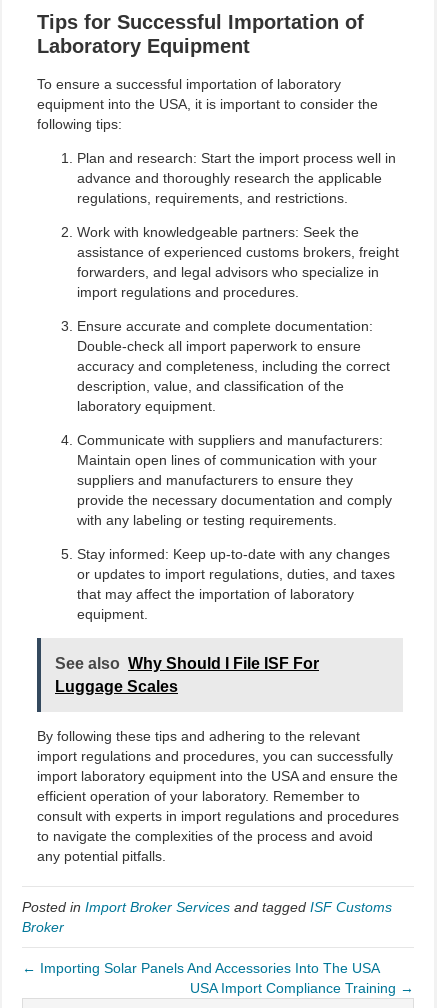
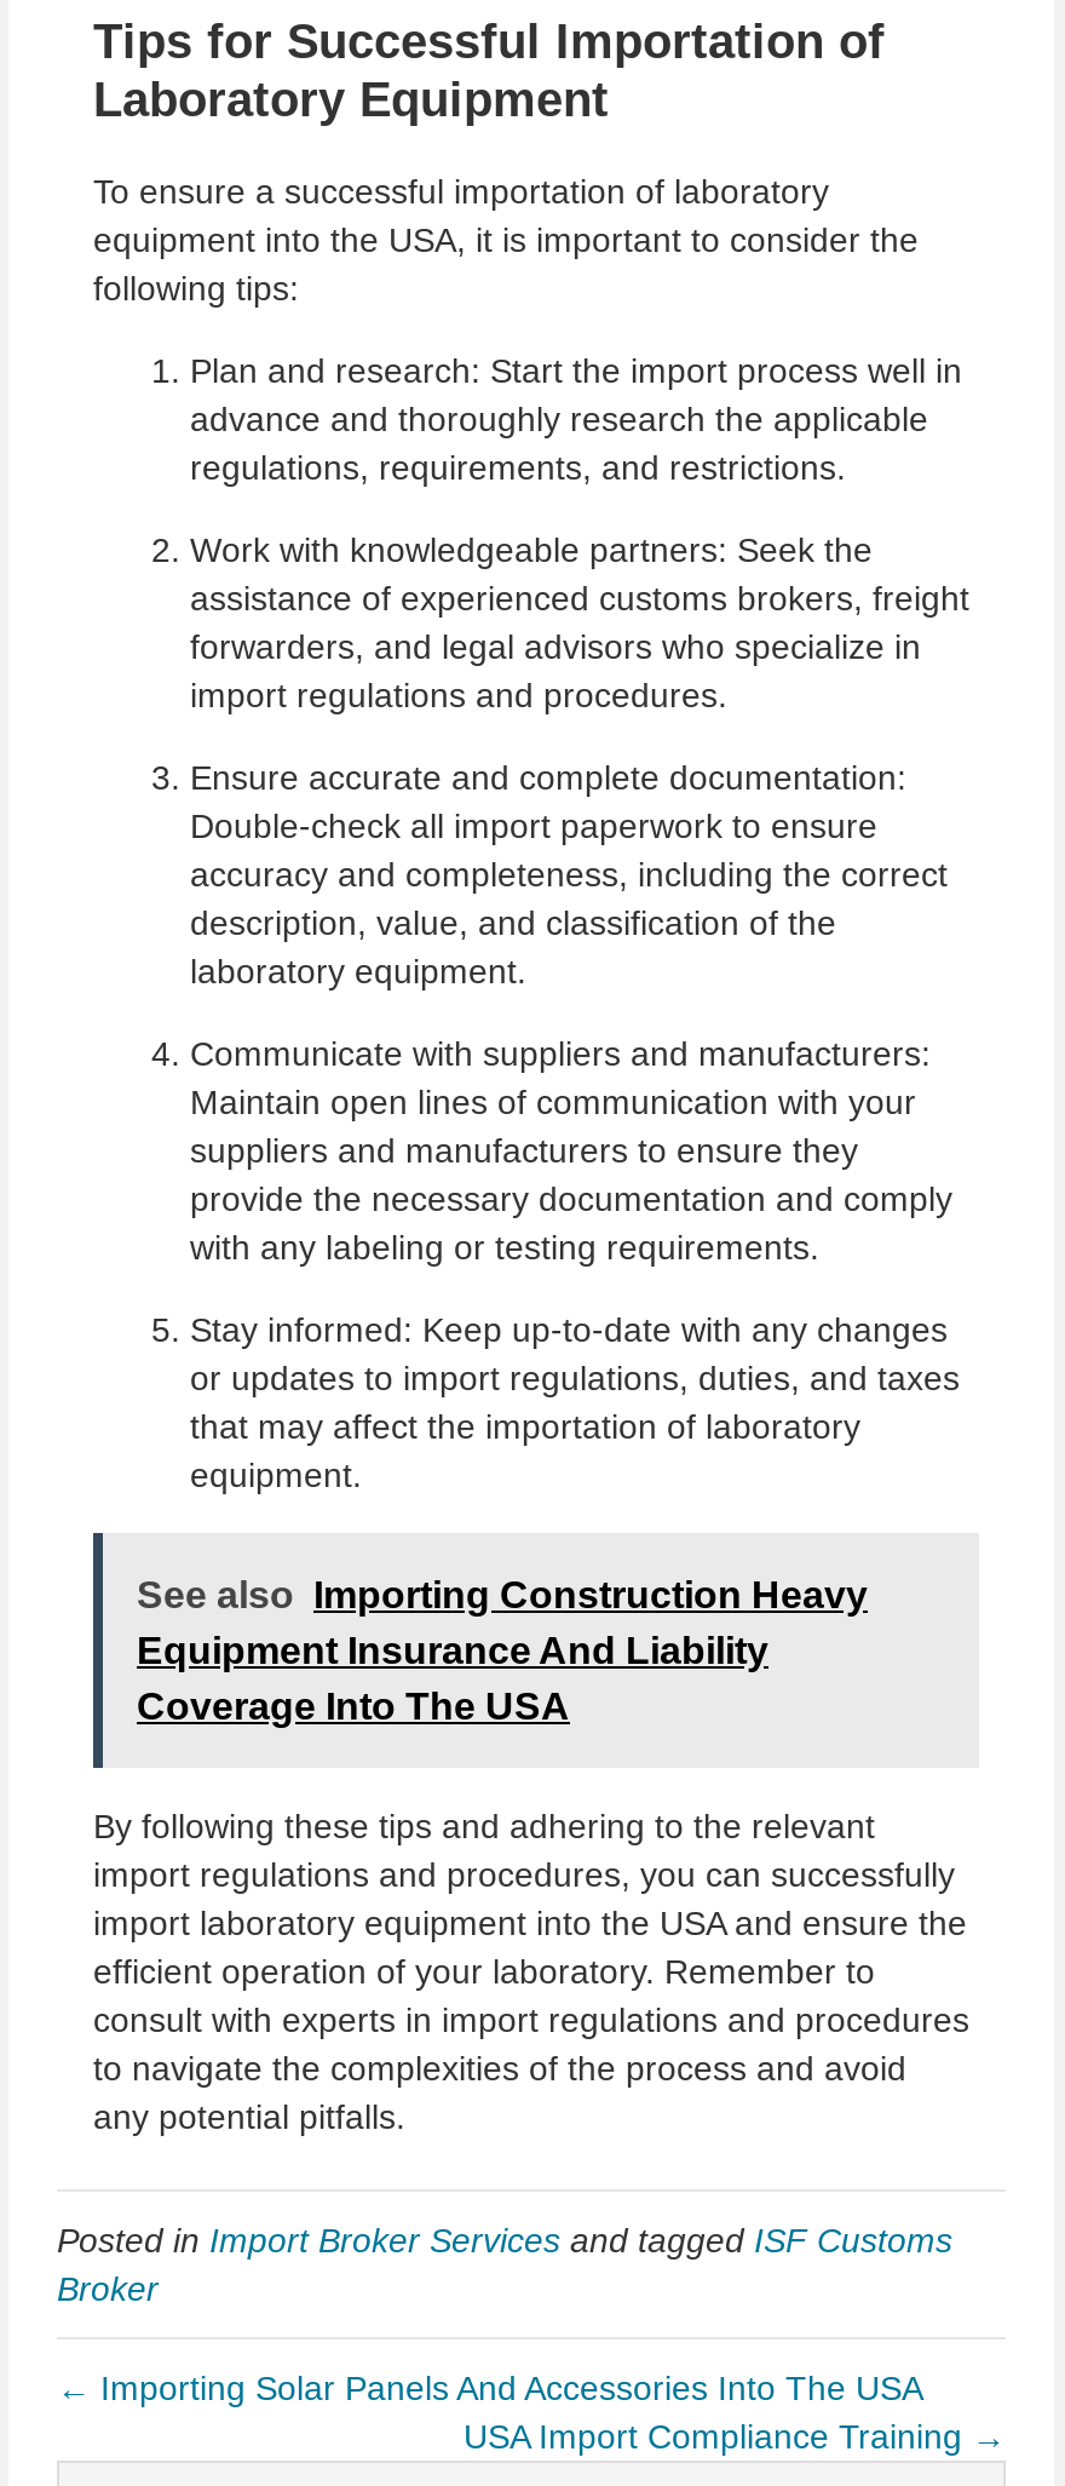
[55,655,319,695] See also Why Should I File ISF For | Luggage Scales -> [137,1575,868,1727] See also Importing Construction Heavy | Equipment Insurance And Liability | Coverage Into The USA

